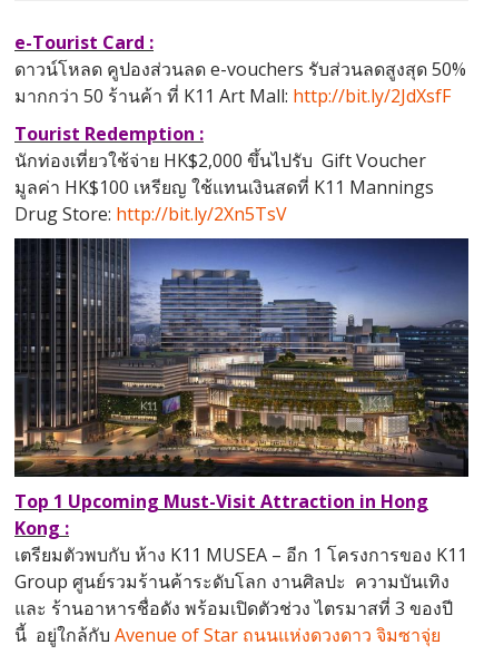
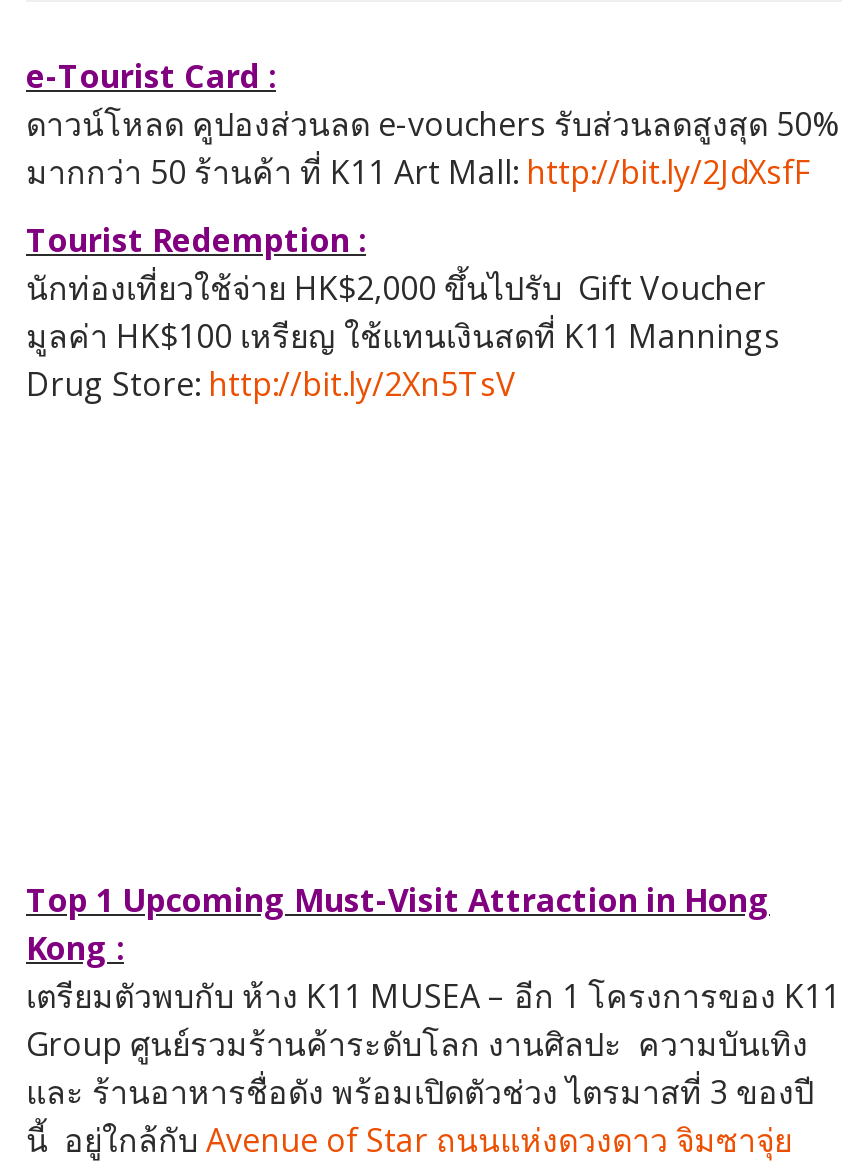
[13,237,470,478] [image] -> none

